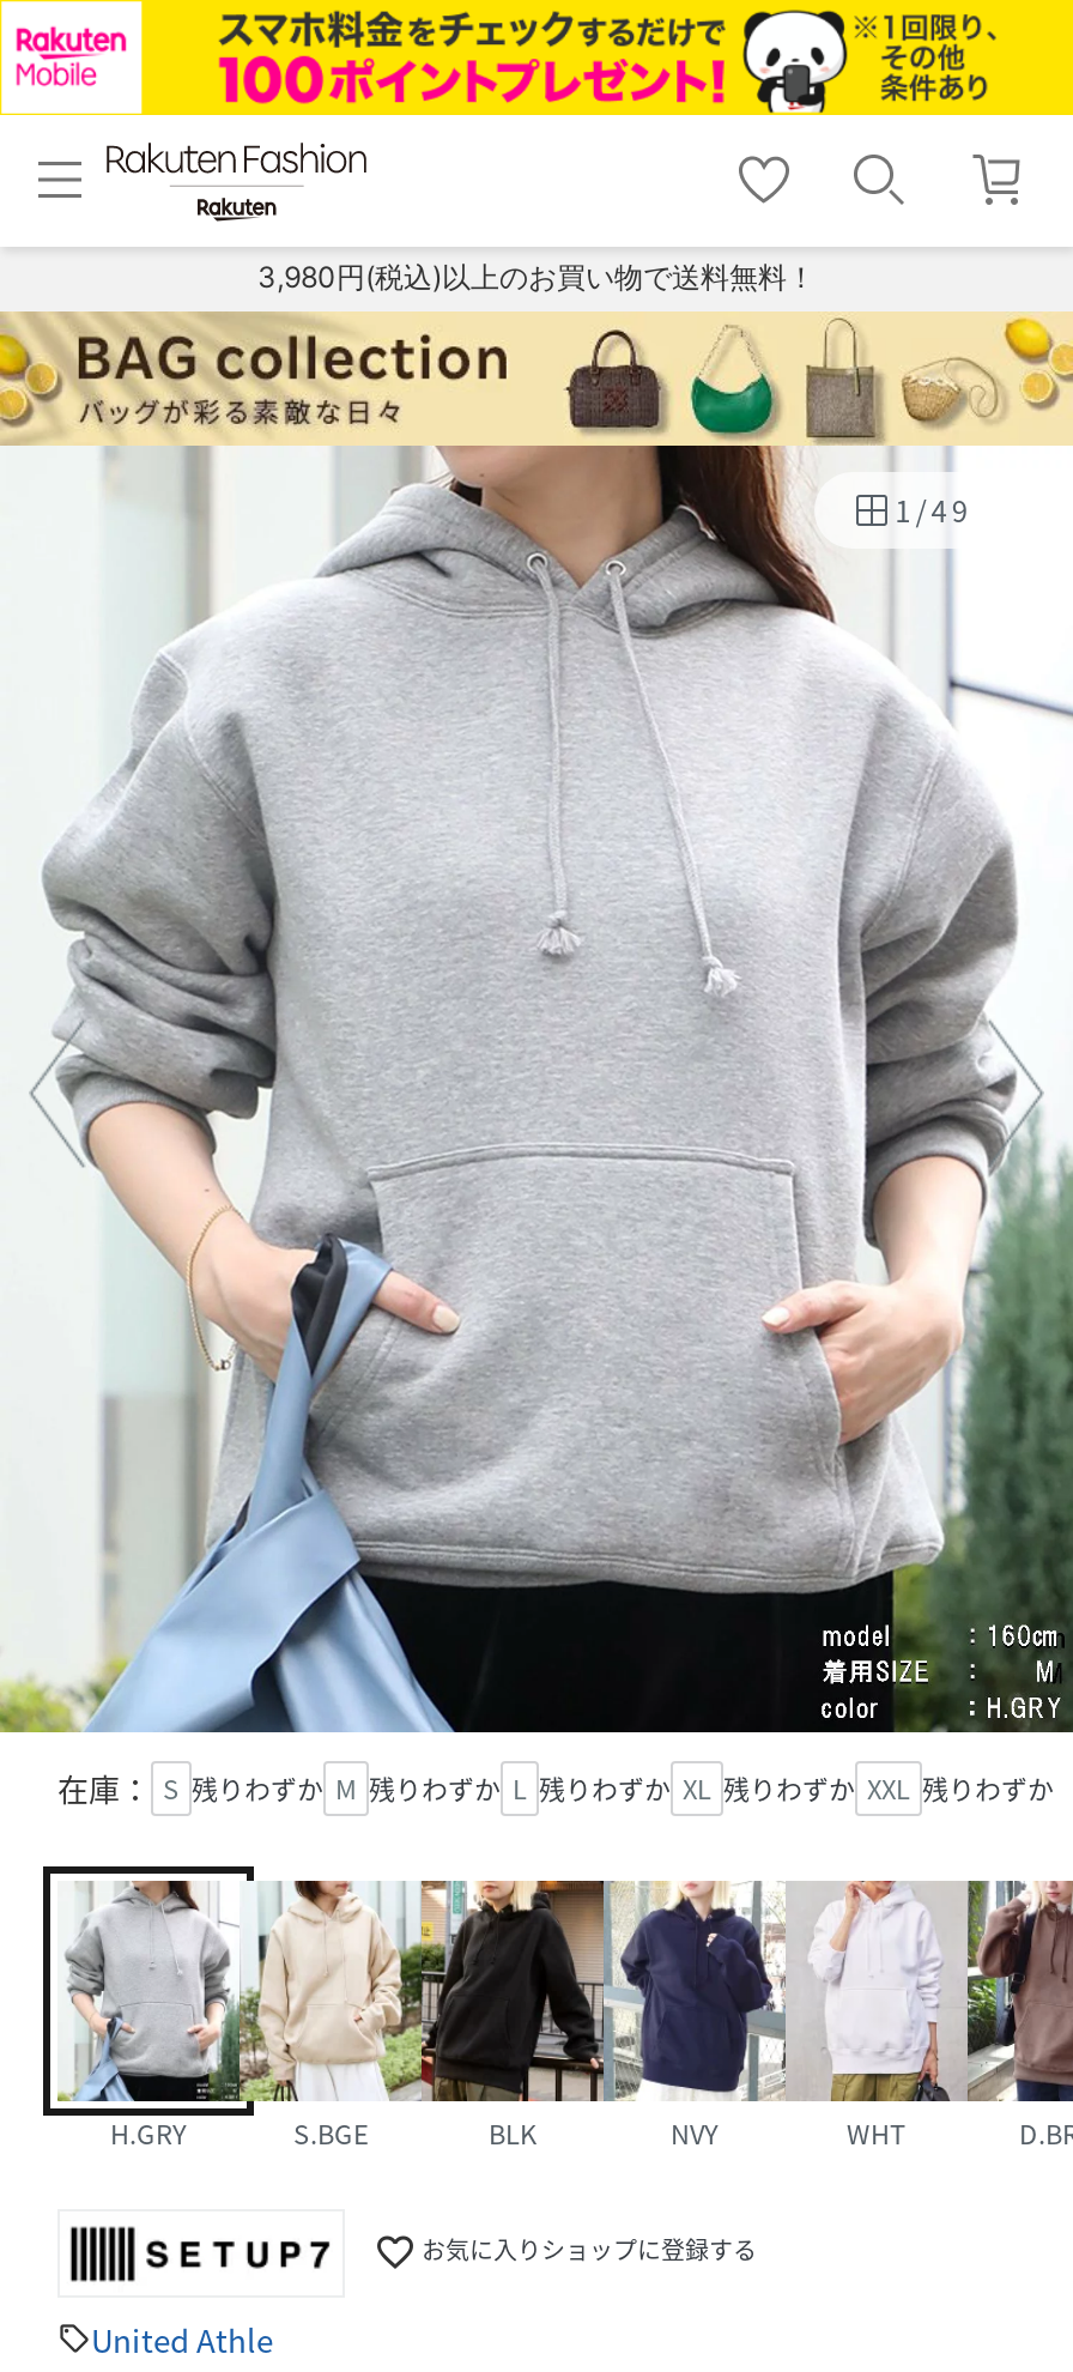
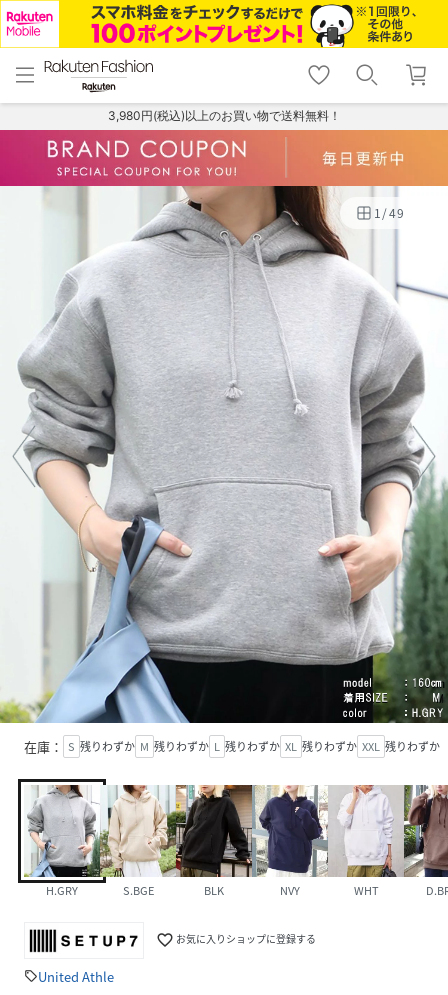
[7,311,1066,448] [image] -> [3,129,445,187] [image]

